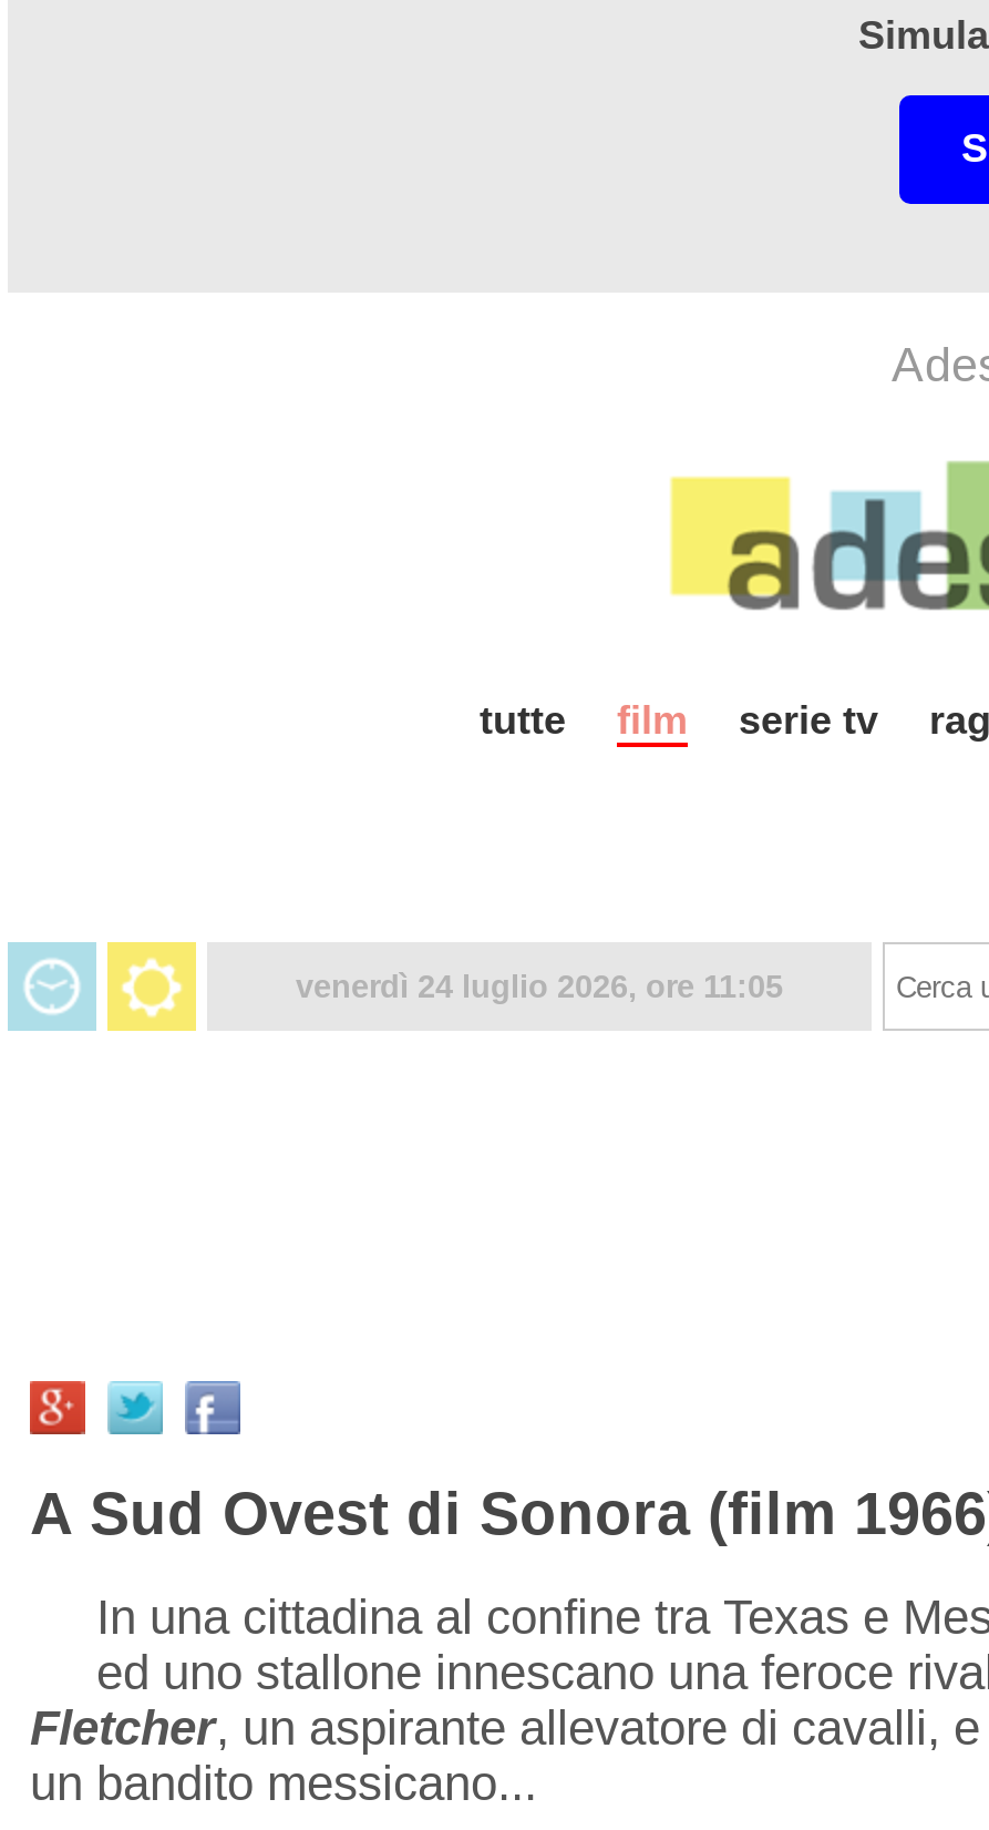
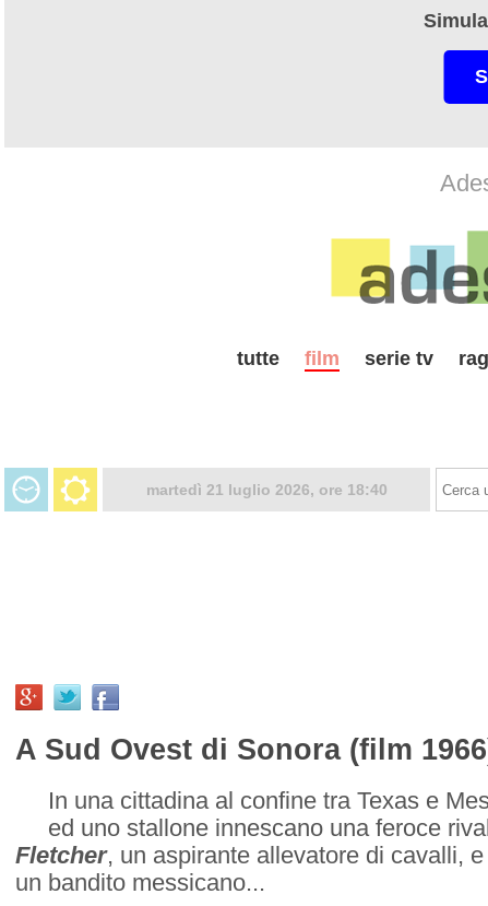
[296,969,783,1004] venerdì 24 luglio 2026, ore 11:05 -> [146,481,387,498] martedì 21 luglio 2026, ore 18:40

